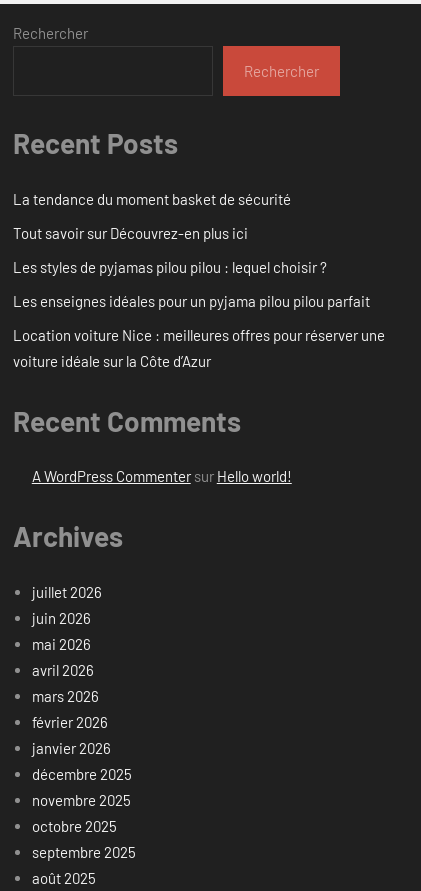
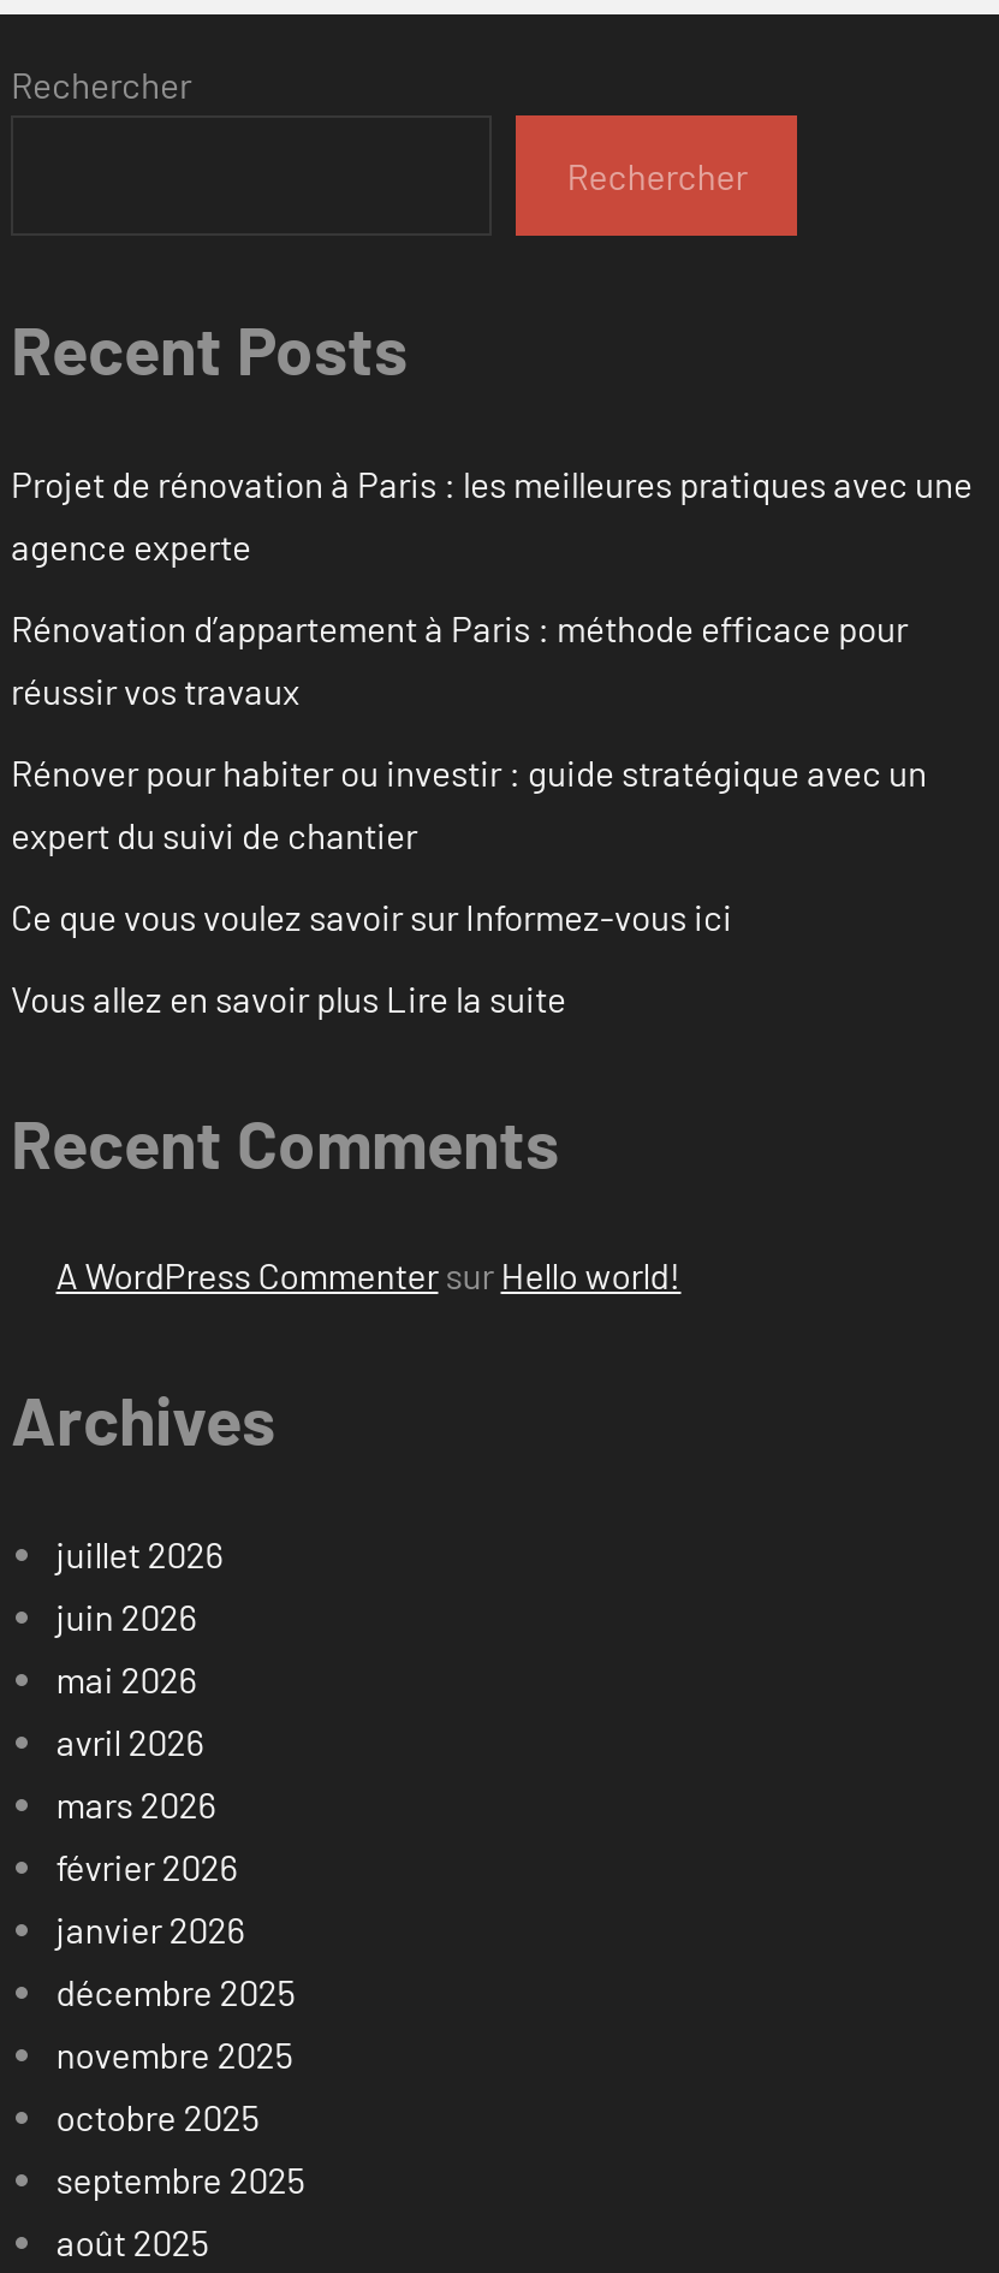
[13,190,291,208] La tendance du moment basket de sécurité -> [11,461,973,567] Projet de rénovation à Paris : les meilleures pratiques avec une | agence experte
[13,224,248,242] Tout savoir sur Découvrez-en plus ici -> [11,606,908,711] Rénovation d’appartement à Paris : méthode efficace pour | réussir vos travaux
[13,258,327,276] Les styles de pyjamas pilou pilou : lequel choisir ? -> [11,750,927,856] Rénover pour habiter ou investir : guide stratégique avec un | expert du suivi de chantier
[13,292,370,310] Les enseignes idéales pour un pyjama pilou pilou parfait -> [11,894,732,938] Ce que vous voulez savoir sur Informez-vous ici
[13,326,385,370] Location voiture Nice : meilleures offres pour réserver une | voiture idéale sur la Côte d’Azur -> [11,976,566,1019] Vous allez en savoir plus Lire la suite

